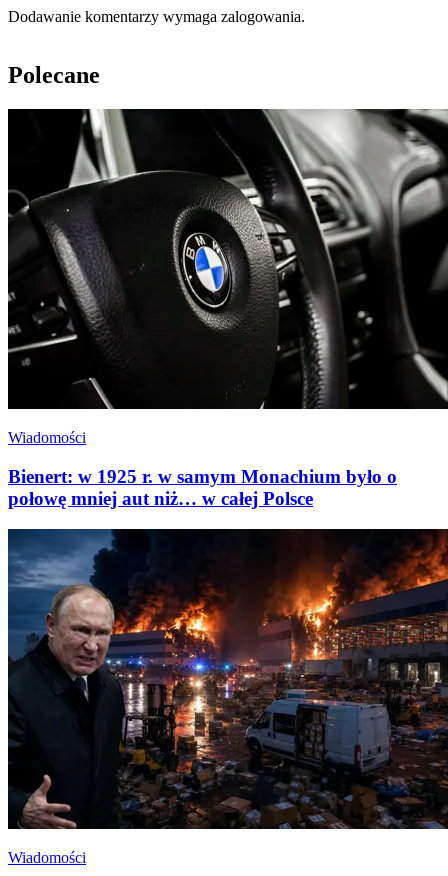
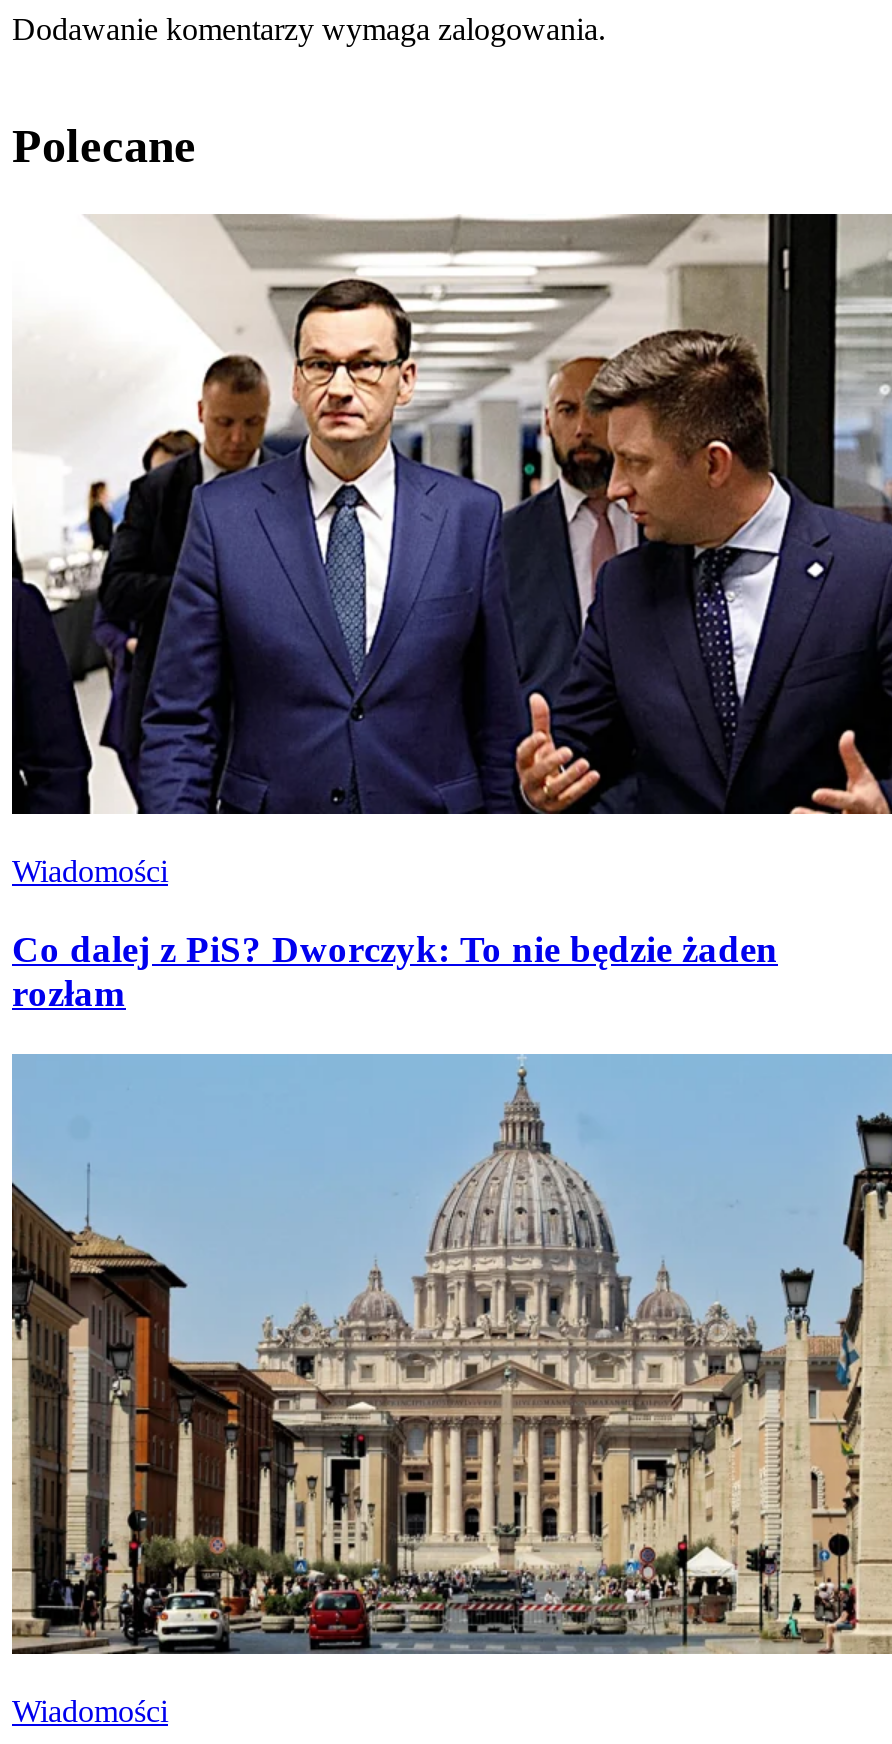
[7,108,445,410] [image] -> [12,214,886,816] [image]
[8,466,397,509] Bienert: w 1925 r. w samym Monachium było o | połowę mniej aut niż… w całej Polsce -> [12,928,778,1014] Co dalej z PiS? Dworczyk: To nie będzie żaden | rozłam
[7,528,445,830] [image] -> [10,1054,886,1656] [image]

